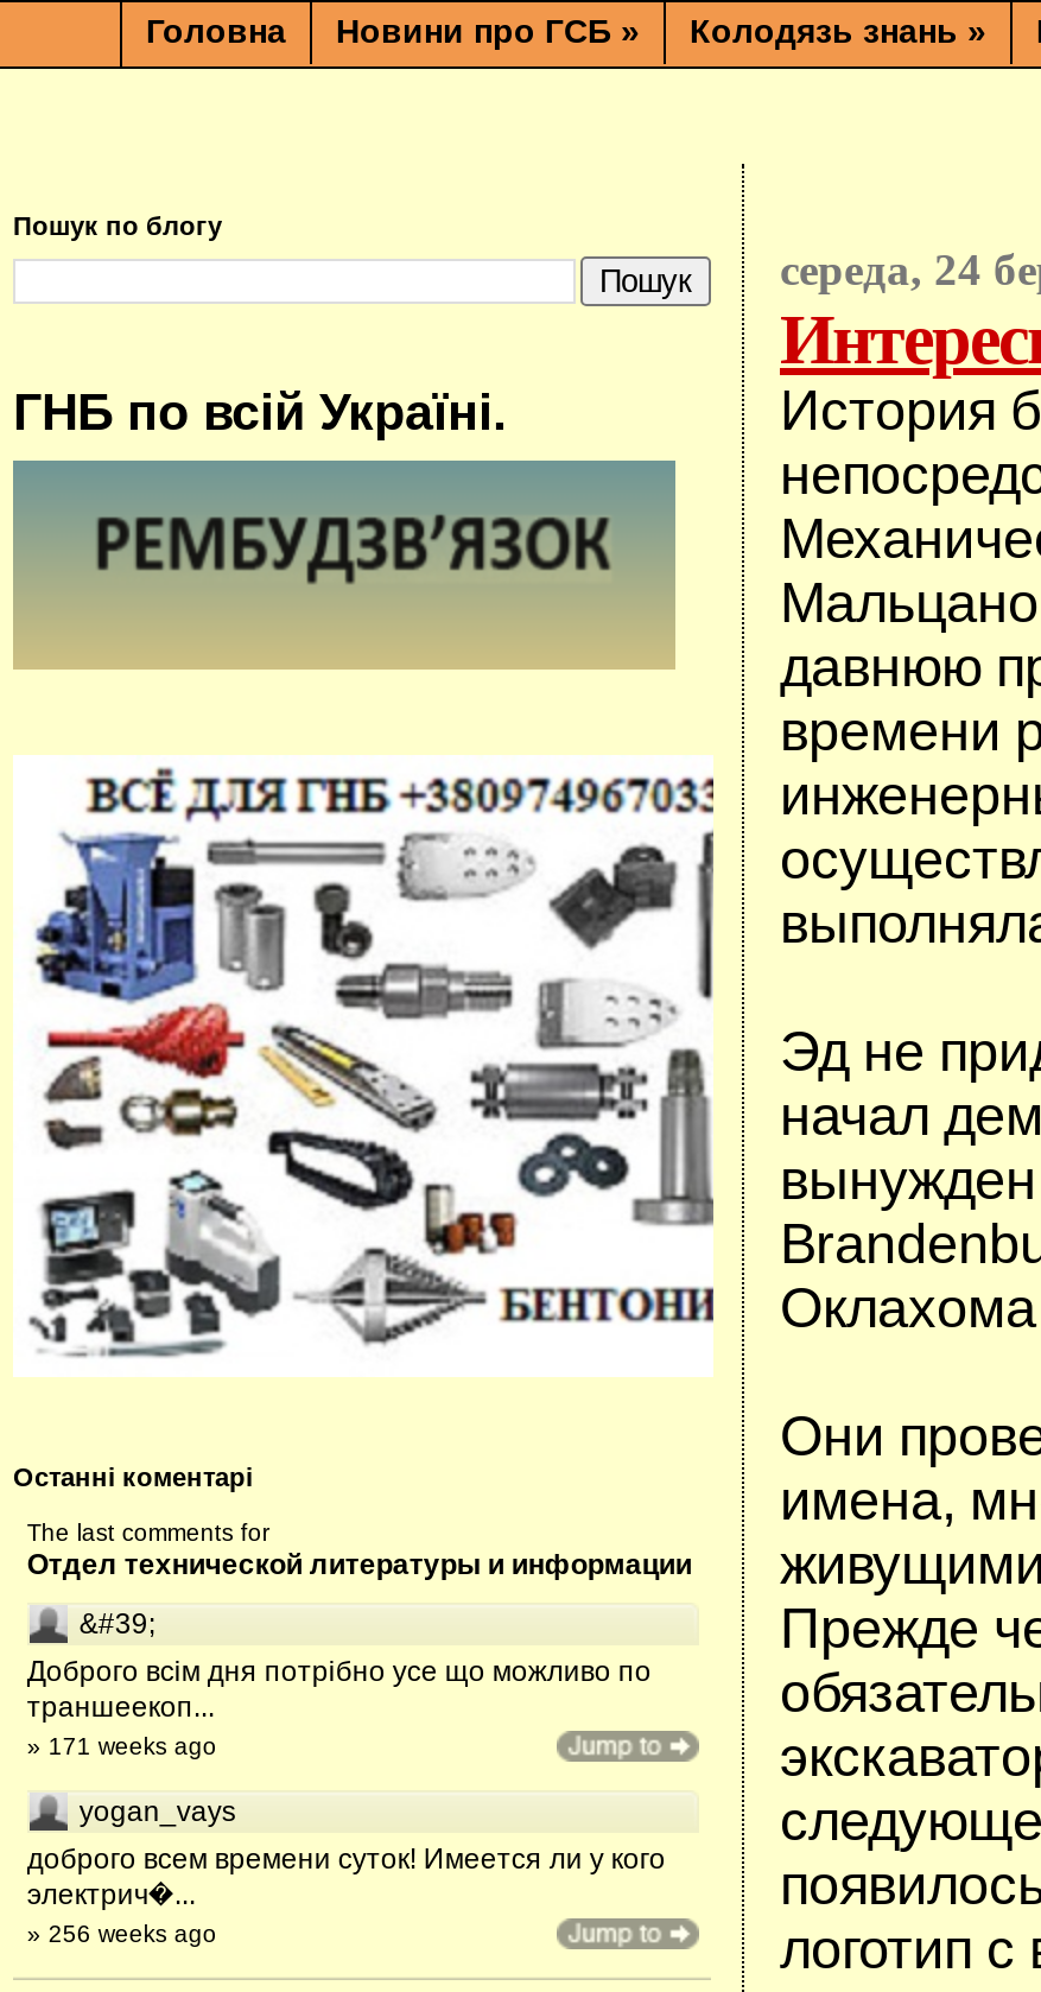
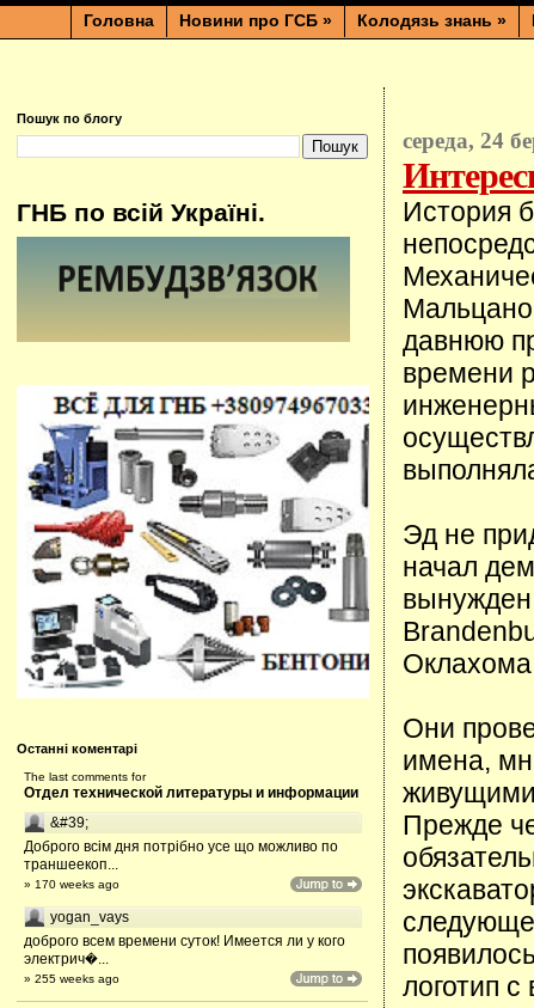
[27,1734,217,1760] » 171 weeks ago -> [24,878,119,891] » 170 weeks ago
[27,1922,217,1948] » 256 weeks ago -> [24,973,119,986] » 255 weeks ago

